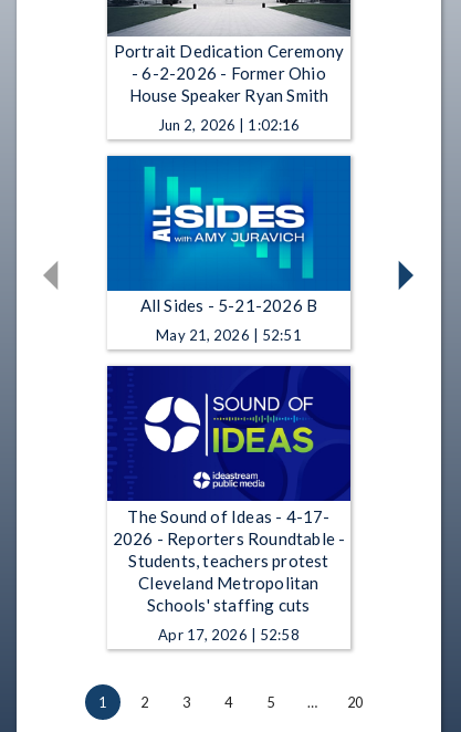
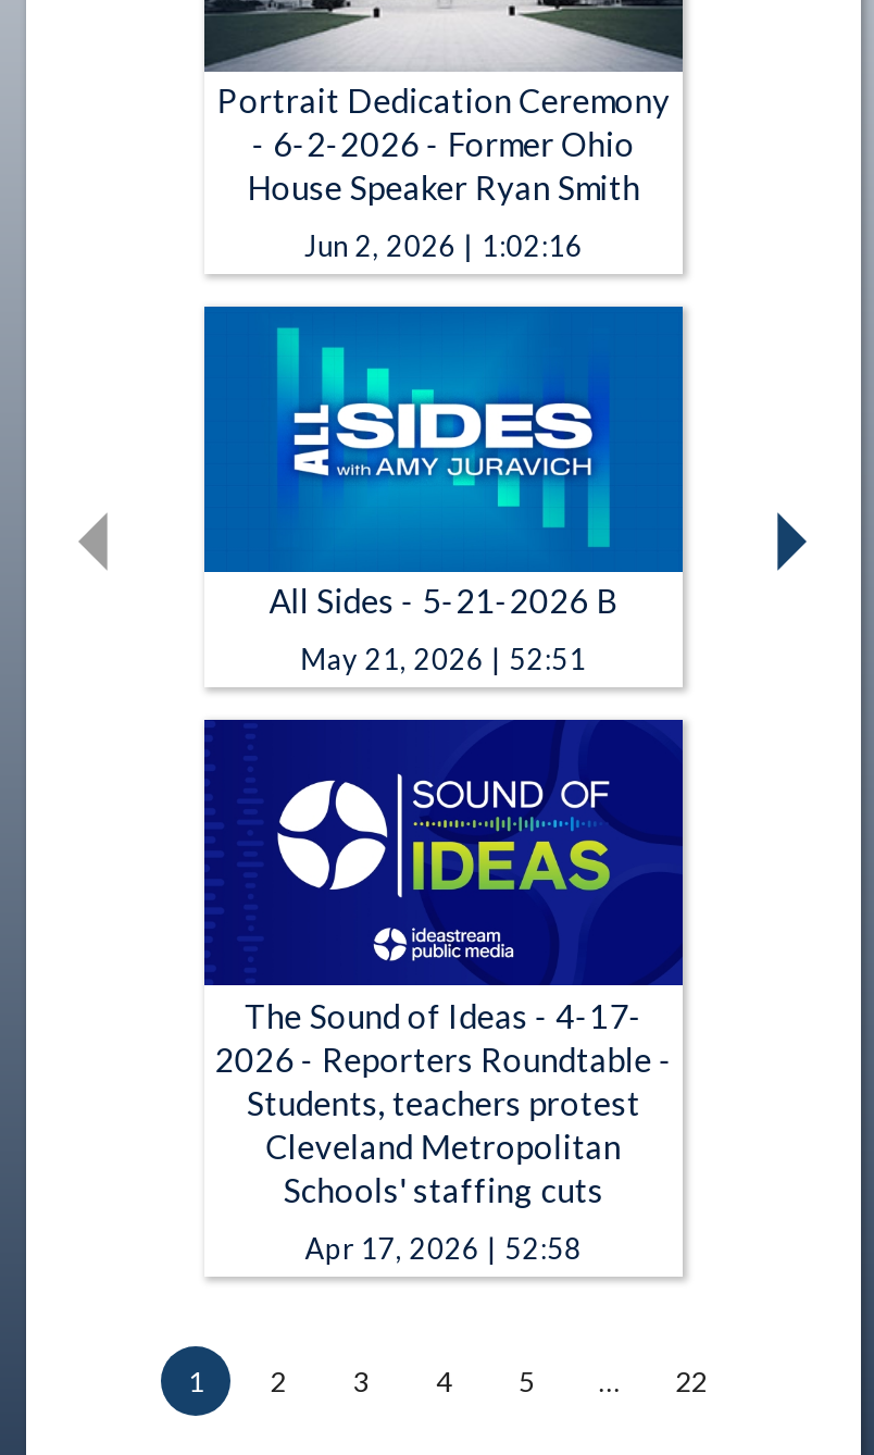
[347,693,363,711] 20 -> [676,1363,707,1398] 22

